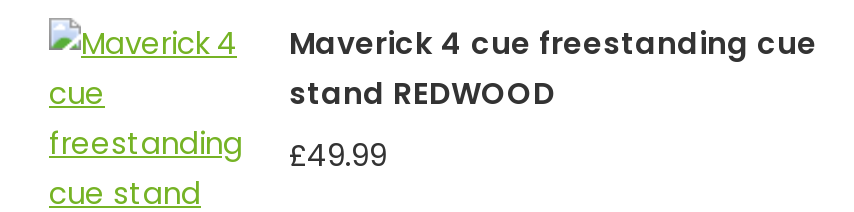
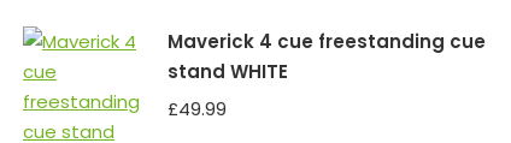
[289,72,555,114] stand REDWOOD -> [168,59,288,84] stand WHITE

